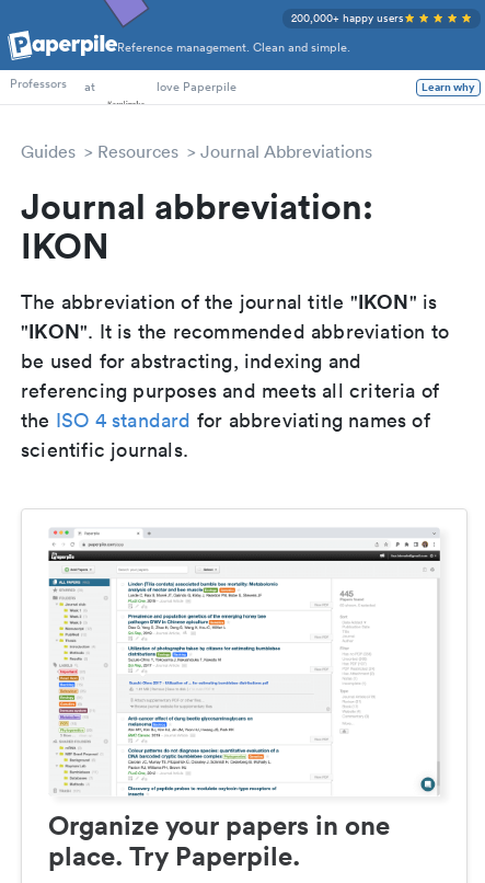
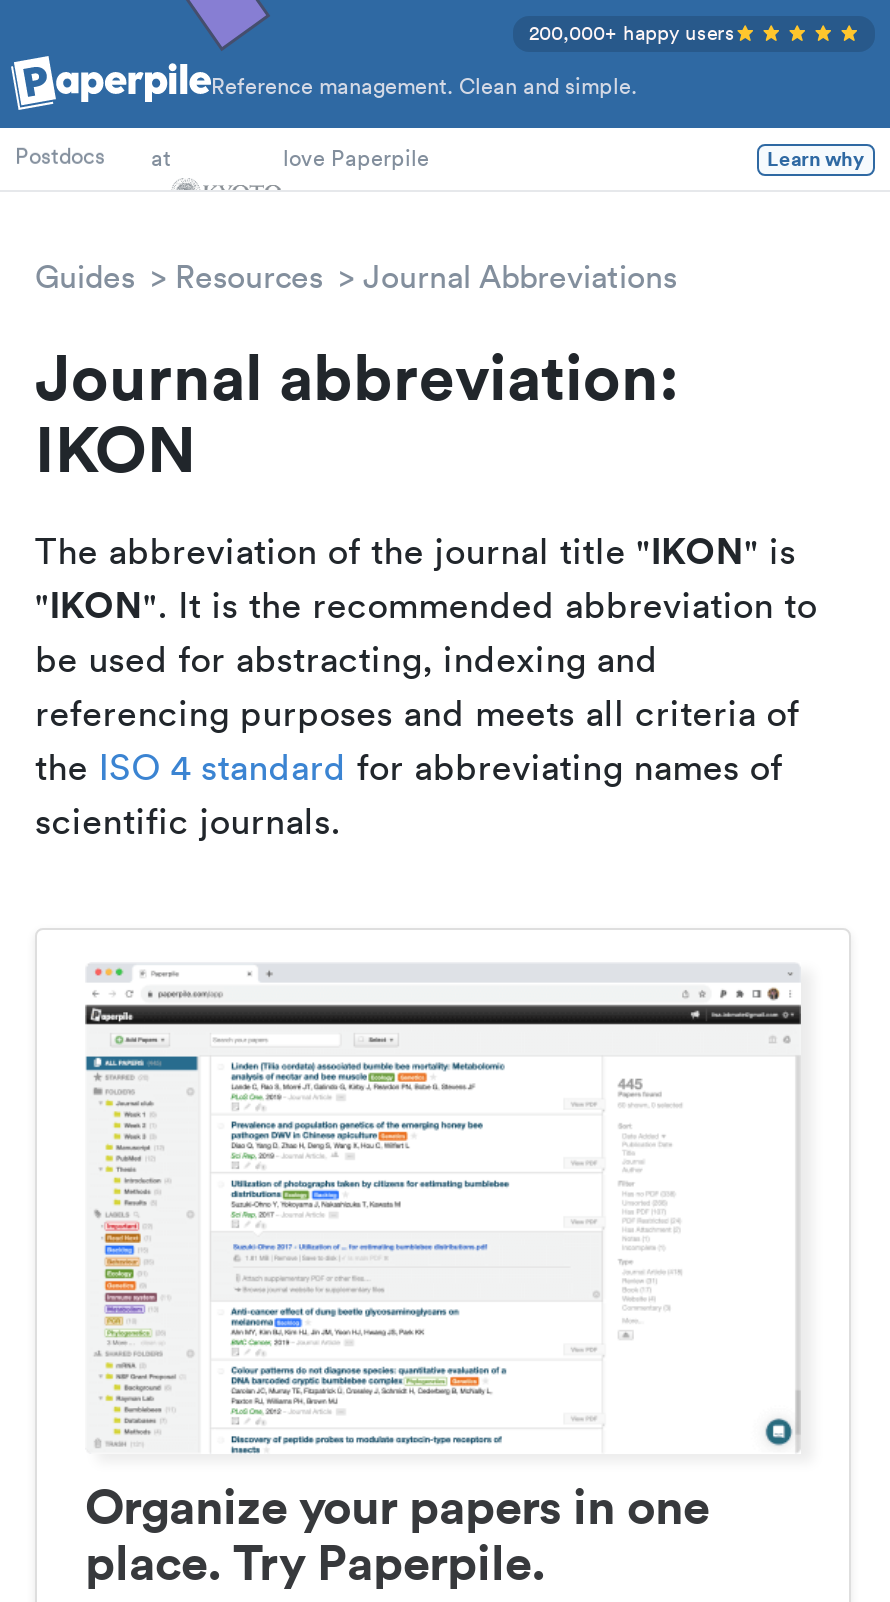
[10,78,67,95] Professors -> [15,143,105,175] Postdocs

